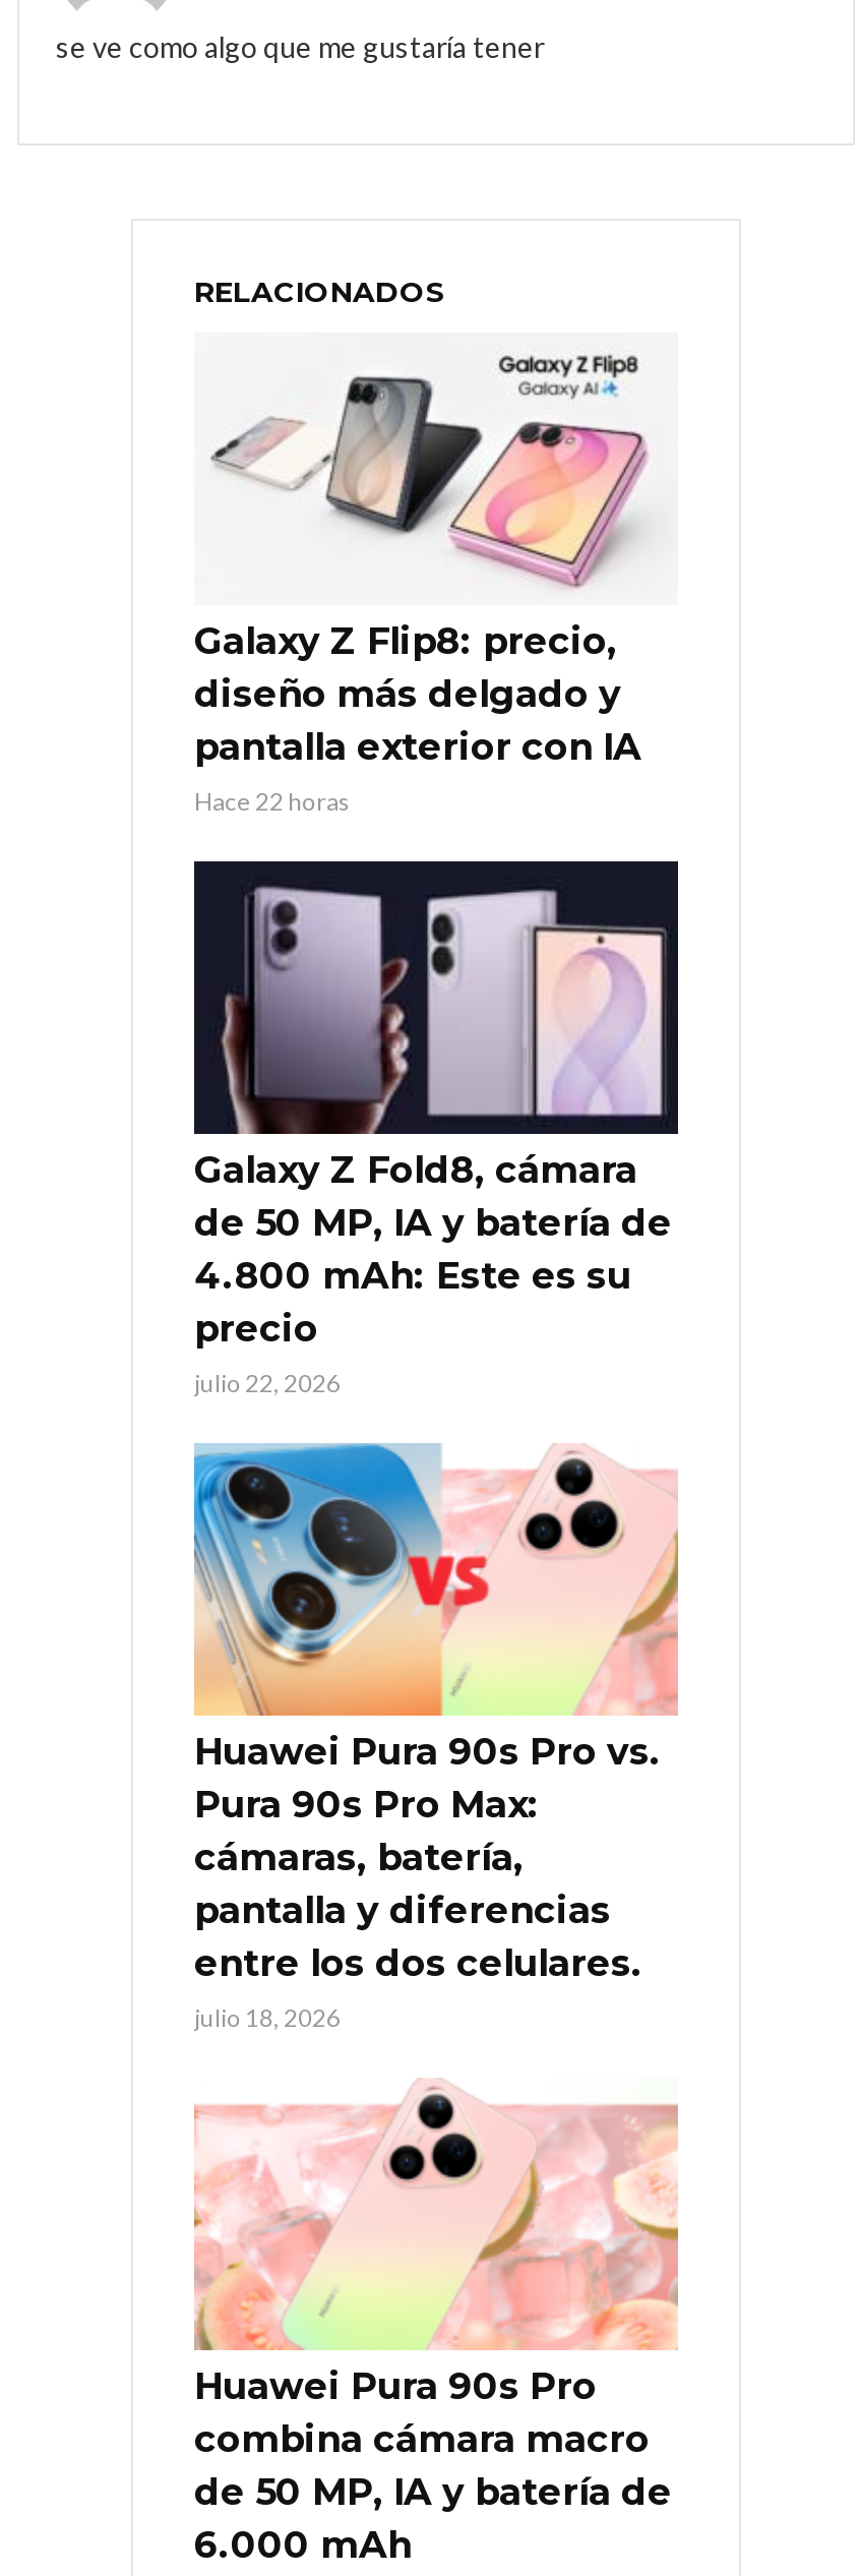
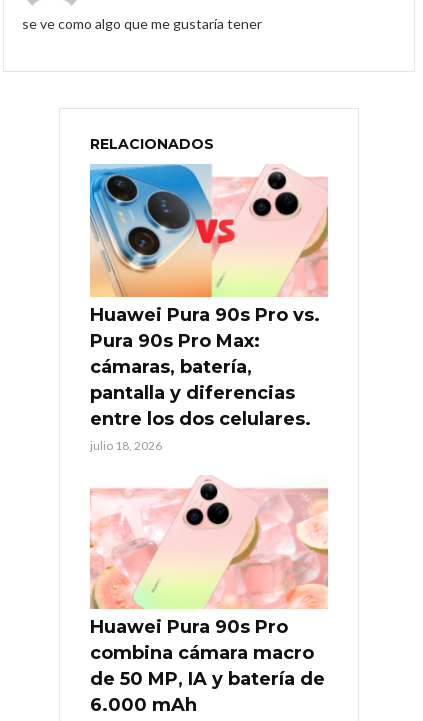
[194,354,650,817] [image] | Galaxy Z Flip8: precio, | diseño más delgado y | pantalla exterior con IA | Hace 22 horas -> none
[192,858,680,1398] [image] | Galaxy Z Fold8, cámara | de 50 MP, IA y batería de | 4.800 mAh: Este es su | precio | julio 22, 2026 -> none

